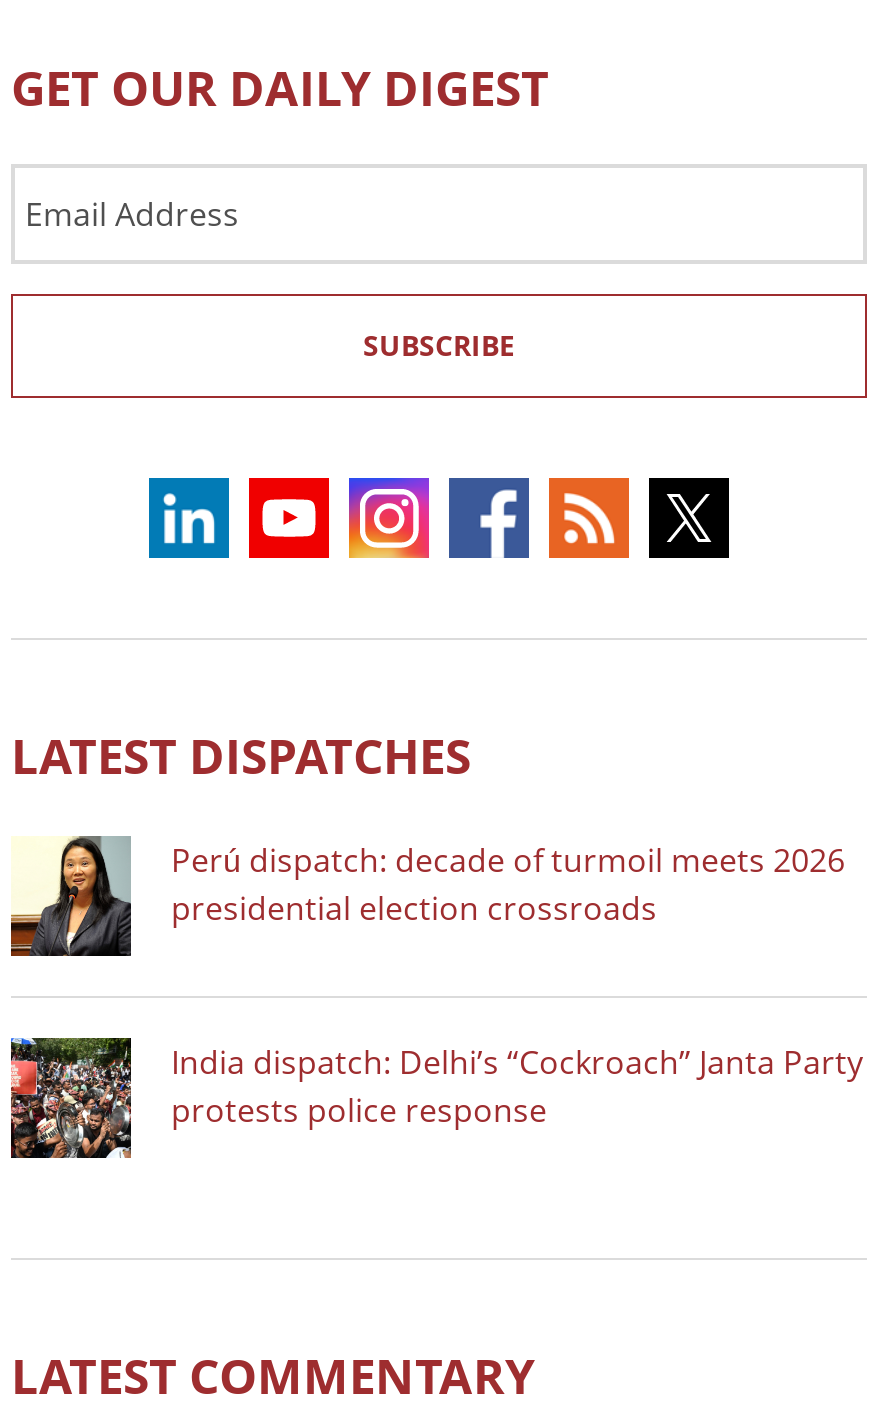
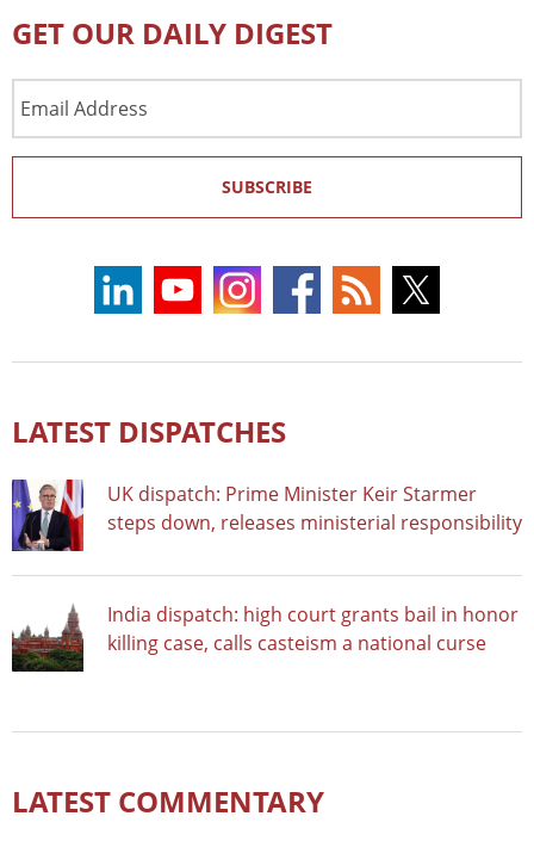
[9,834,845,958] [image] | Perú dispatch: decade of turmoil meets 2026 | presidential election crossroads -> [11,478,522,552] [image] | UK dispatch: Prime Minister Keir Starmer | steps down, releases ministerial responsibility
[9,1036,863,1160] [image] | India dispatch: Delhi’s “Cockroach” Janta Party | protests police response -> [12,600,519,673] [image] | India dispatch: high court grants bail in honor | killing case, calls casteism a national curse

